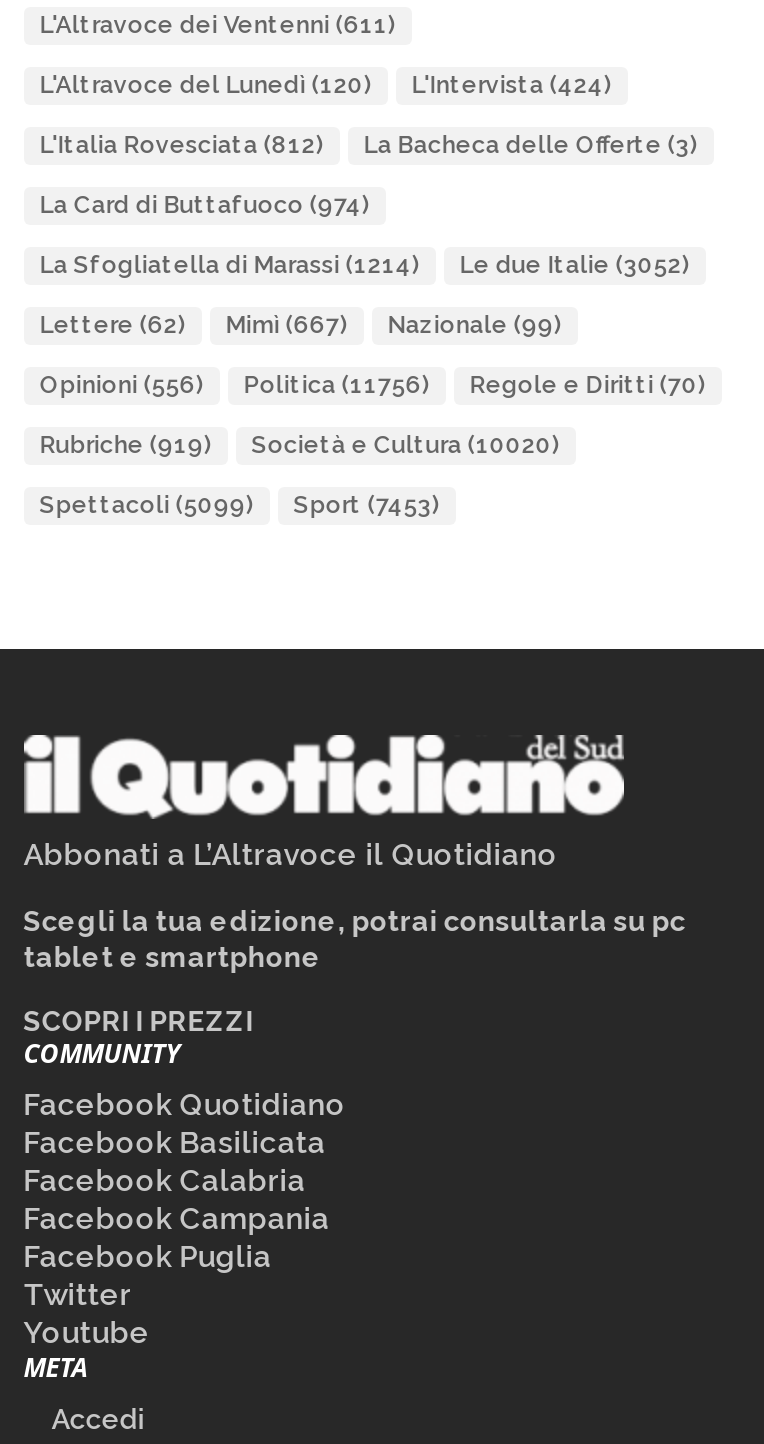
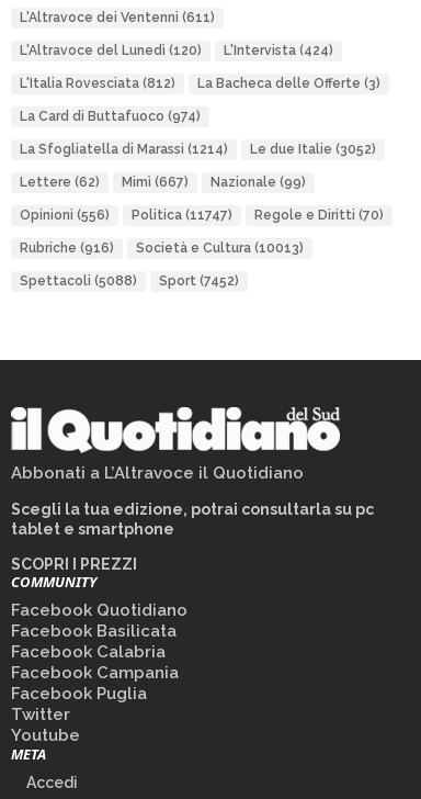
[40,371,706,399] Opinioni (556) Politica (11756) Regole e Diritti (70) -> [20,207,384,223] Opinioni (556) Politica (11747) Regole e Diritti (70)
[40,431,212,459] Rubriche (919) -> [20,240,114,256] Rubriche (916)
[252,431,560,459] Società e Cultura (10020) -> [136,240,303,256] Società e Cultura (10013)
[40,491,254,519] Spettacoli (5099) -> [20,273,137,289] Spettacoli (5088)
[294,491,440,519] Sport (7453) -> [159,273,239,289] Sport (7452)

